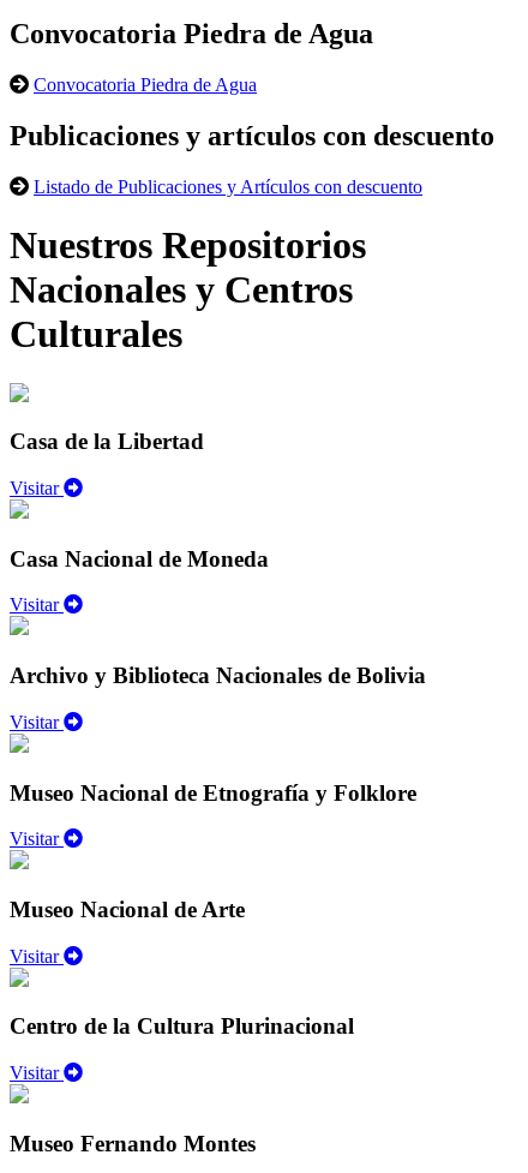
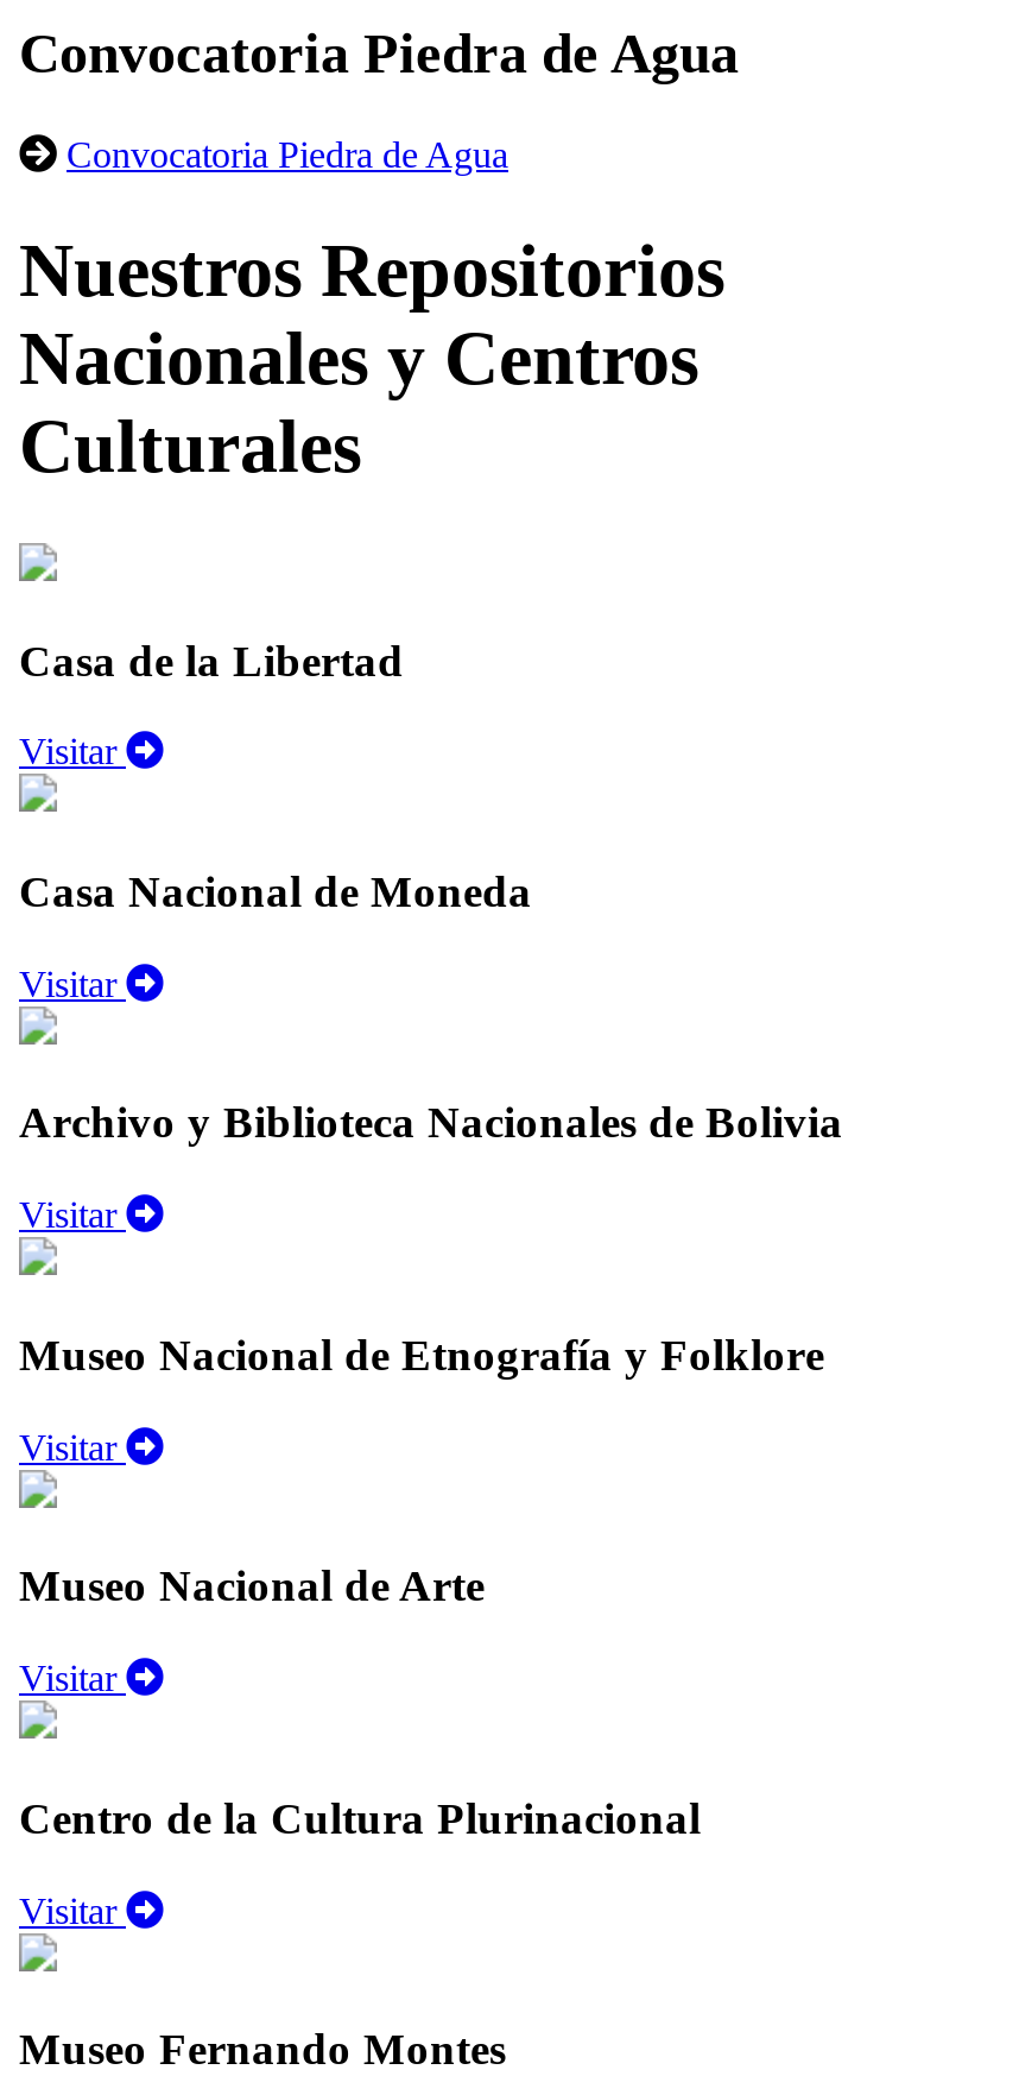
[10,120,494,197] Publicaciones y artículos con descuento | Listado de Publicaciones y Artículos con descuento -> none

